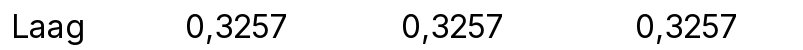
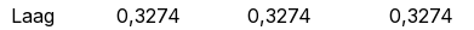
[185,5,289,45] 0,3257 -> [116,3,181,27] 0,3274
[401,5,505,45] 0,3257 -> [247,3,312,27] 0,3274
[635,5,739,45] 0,3257 -> [389,3,453,27] 0,3274

